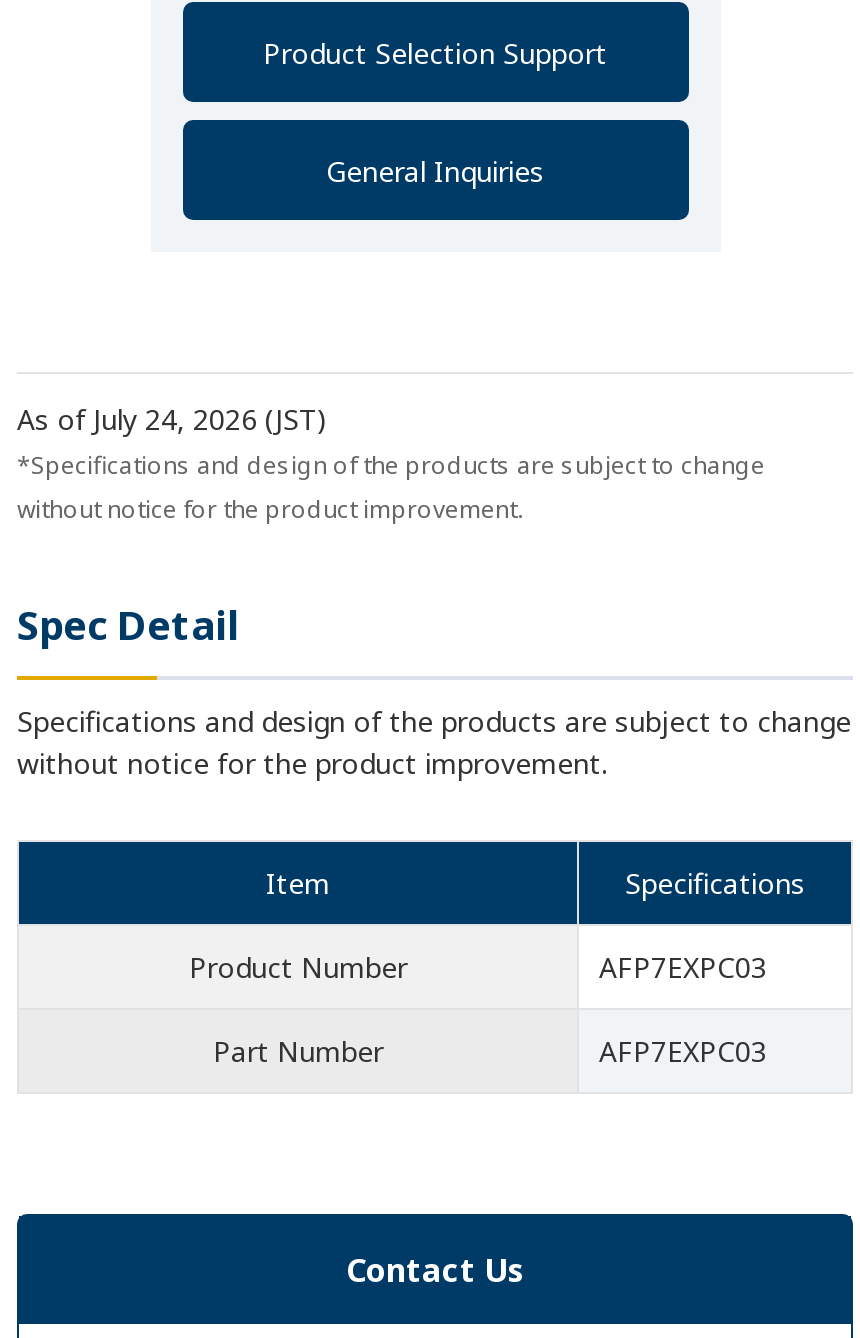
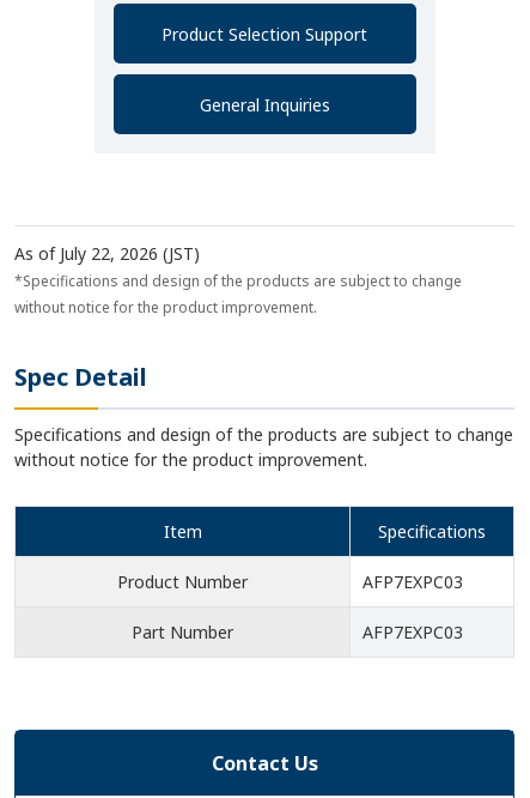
[17,400,327,438] As of July 24, 2026 (JST) -> [14,242,200,265] As of July 22, 2026 (JST)

